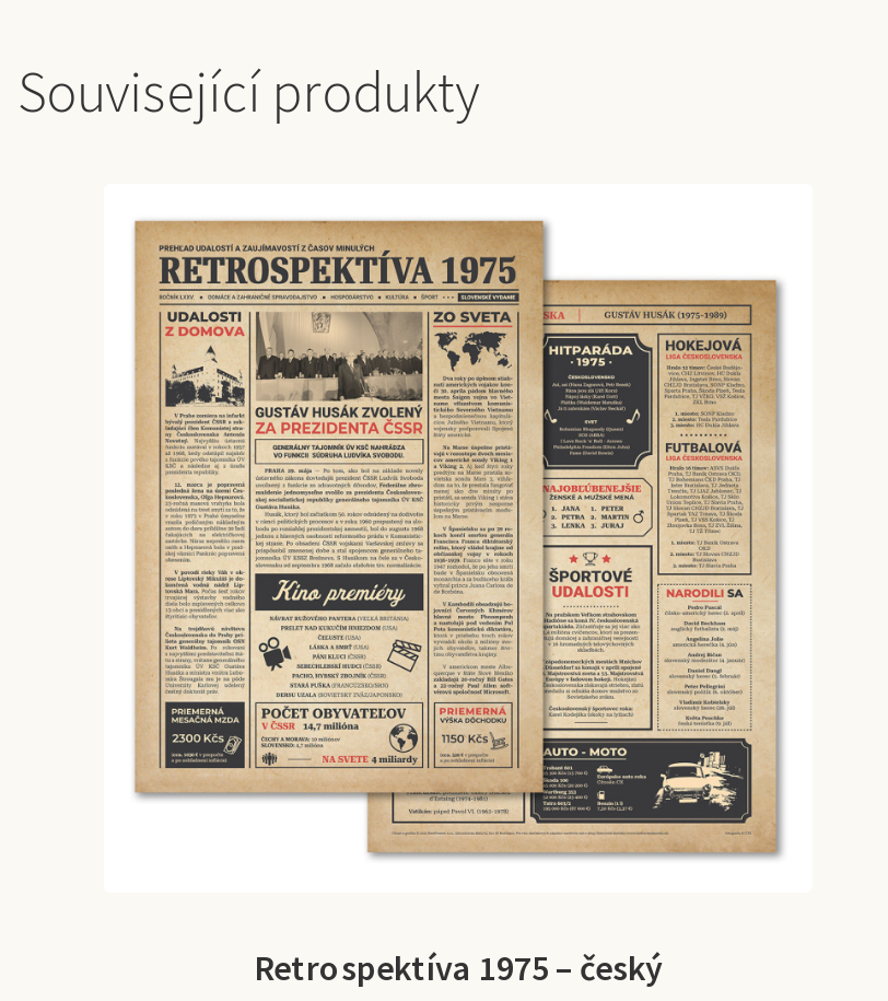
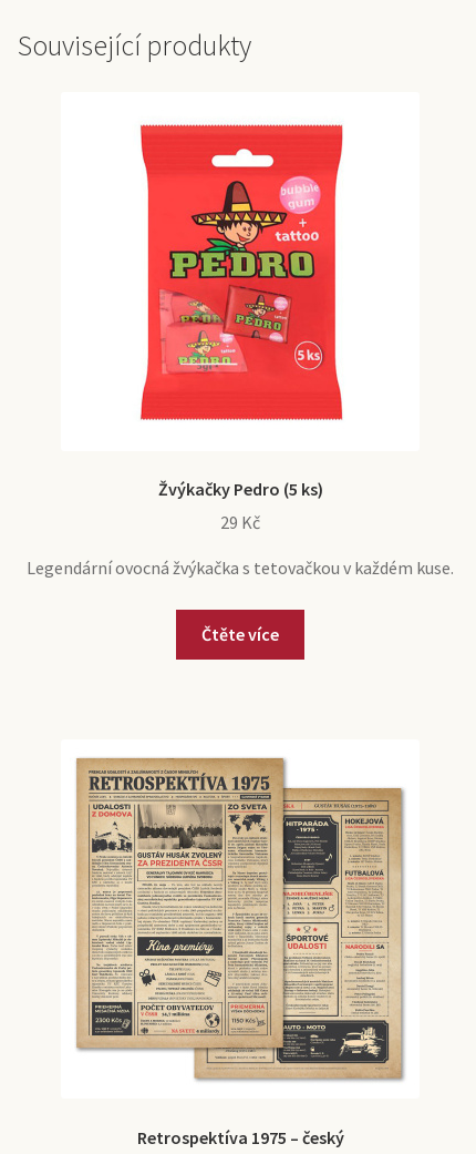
none -> [27,478,454,646] Žvýkačky Pedro (5 ks) | 29 Kč | Legendární ovocná žvýkačka s tetovačkou v každém kuse. | Čtěte více
none -> [139,124,343,421] [image]

